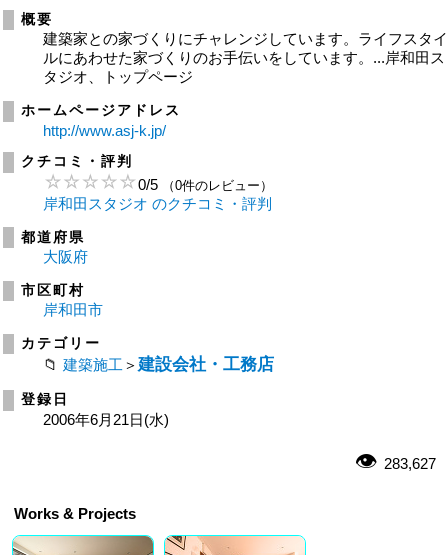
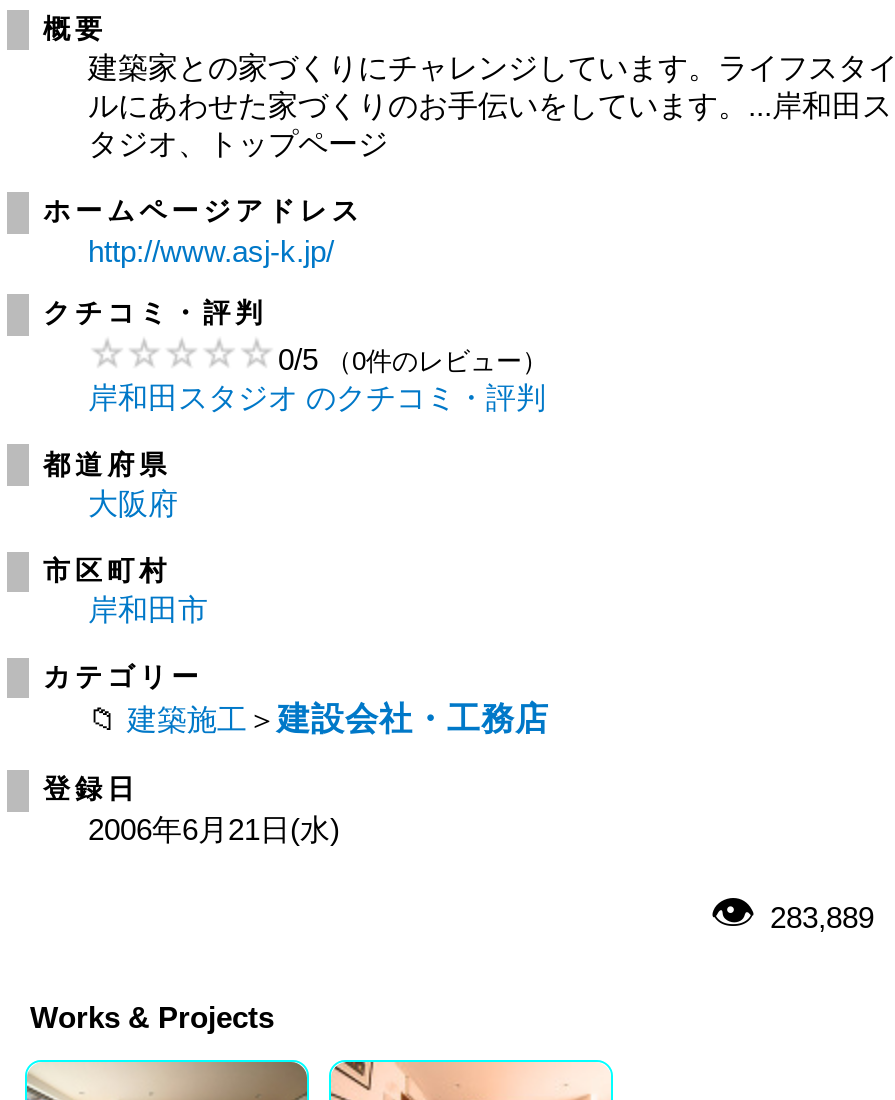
[384,455,436,472] 283,627 -> [770,899,874,933] 283,889

